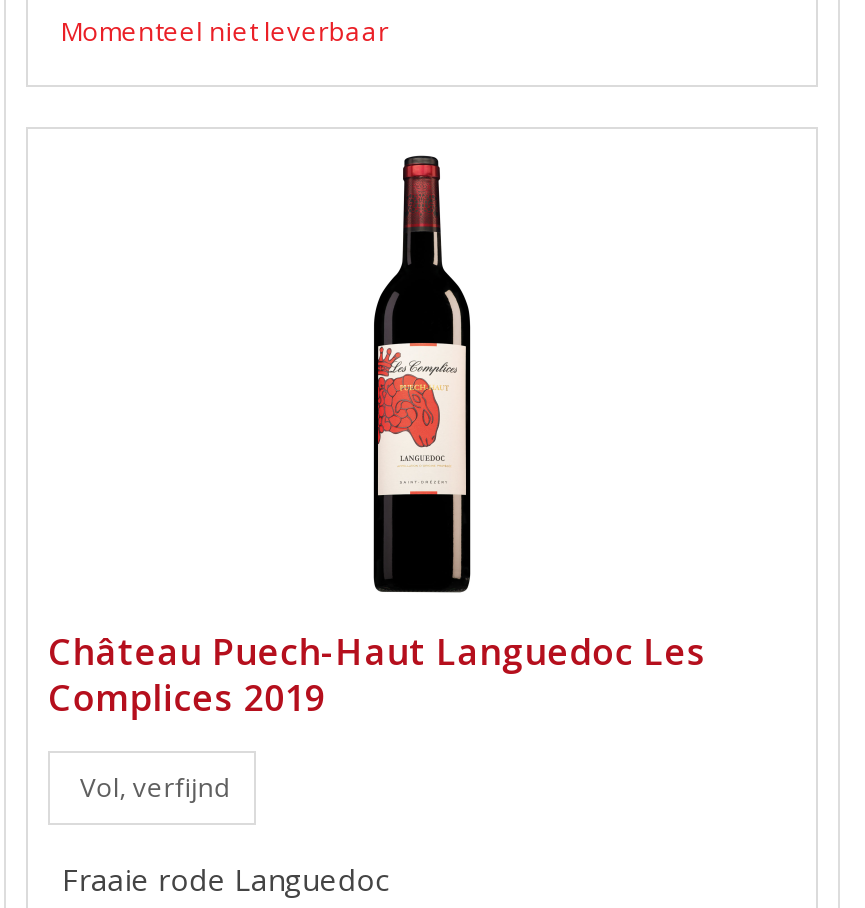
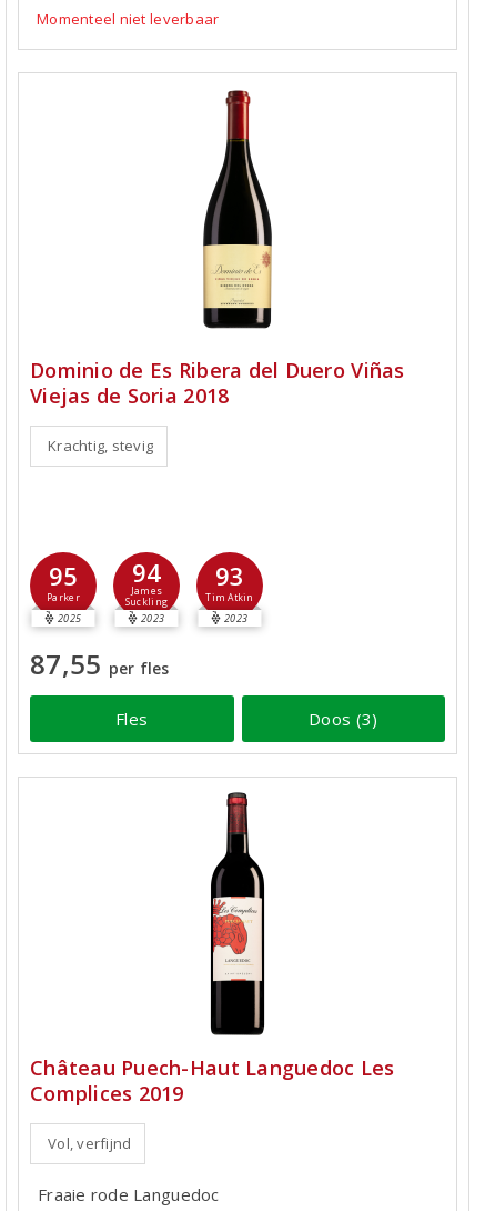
none -> [30,89,405,456] [image] | Dominio de Es Ribera del Duero Viñas | Viejas de Soria 2018 | Krachtig, stevig
none -> [30,559,378,729] 93 | Tim Atkin | 2023 | 87,55 per fles | Fles | Doos (3)
none -> [47,559,81,625] 95 | Parker | 2025
none -> [125,555,168,625] 94 | James | Suckling | 2023

